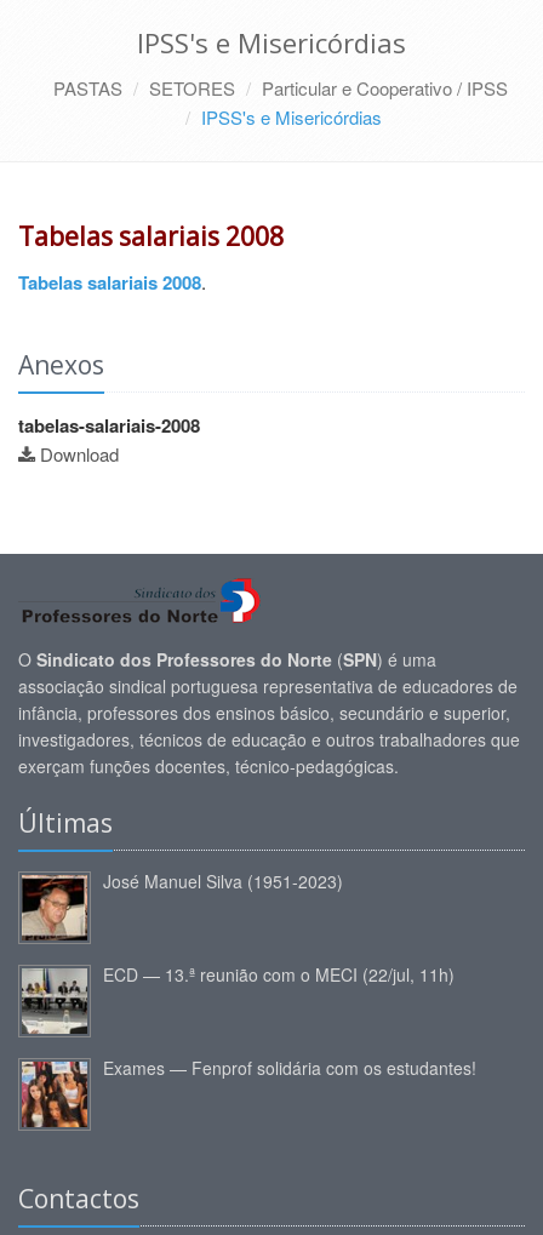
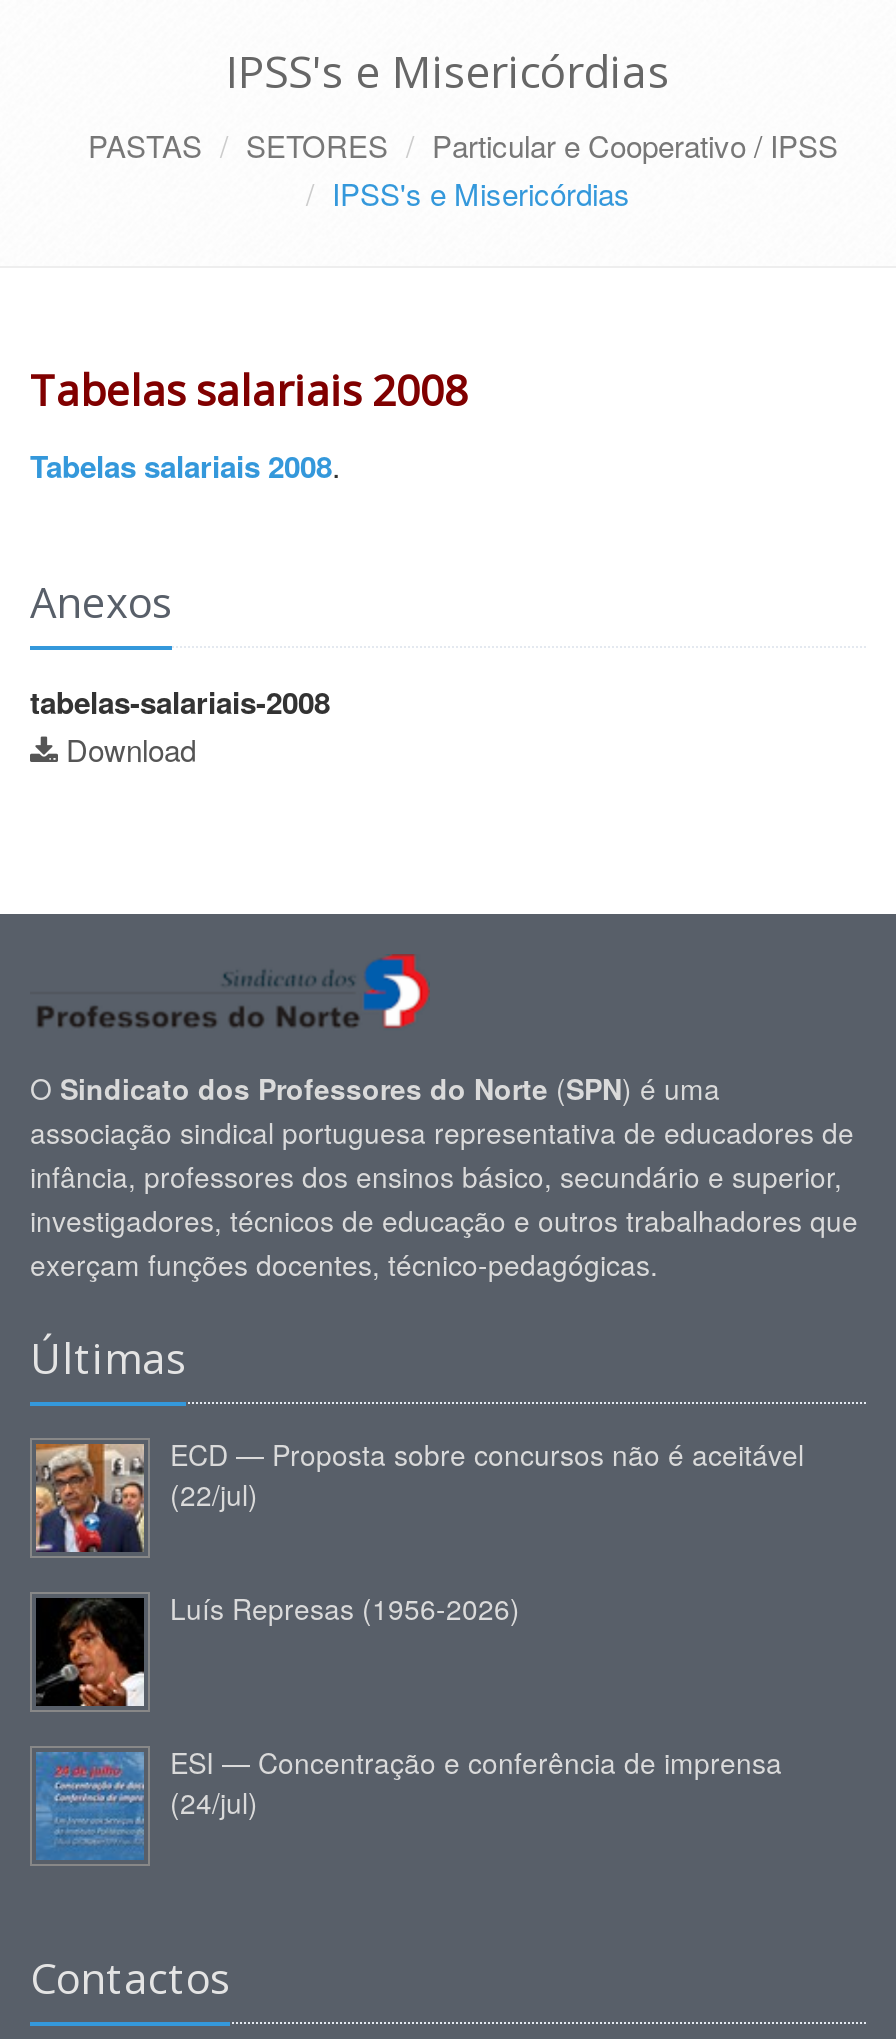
[21,869,343,942] [image] | José Manuel Silva (1951-2023) -> [34,1434,804,1554] [image] | ECD — Proposta sobre concursos não é aceitável | (22/jul)
[21,962,455,1035] [image] | ECD — 13.ª reunião com o MECI (22/jul, 11h) -> [34,1588,520,1708] [image] | Luís Represas (1956-2026)
[21,1056,476,1128] [image] | Exames — Fenprof solidária com os estudantes! -> [36,1742,782,1862] [image] | ESI — Concentração e conferência de imprensa | (24/jul)

